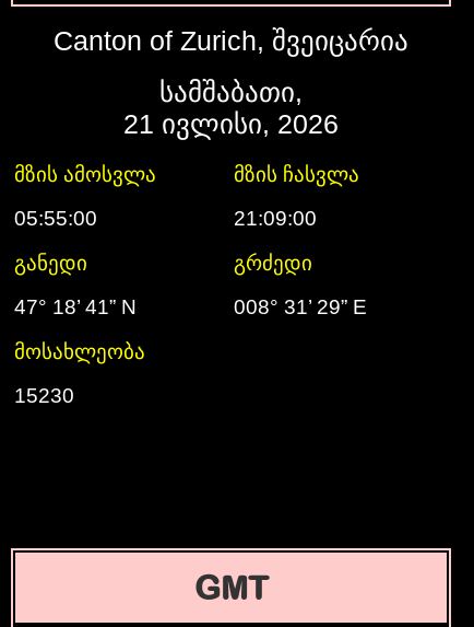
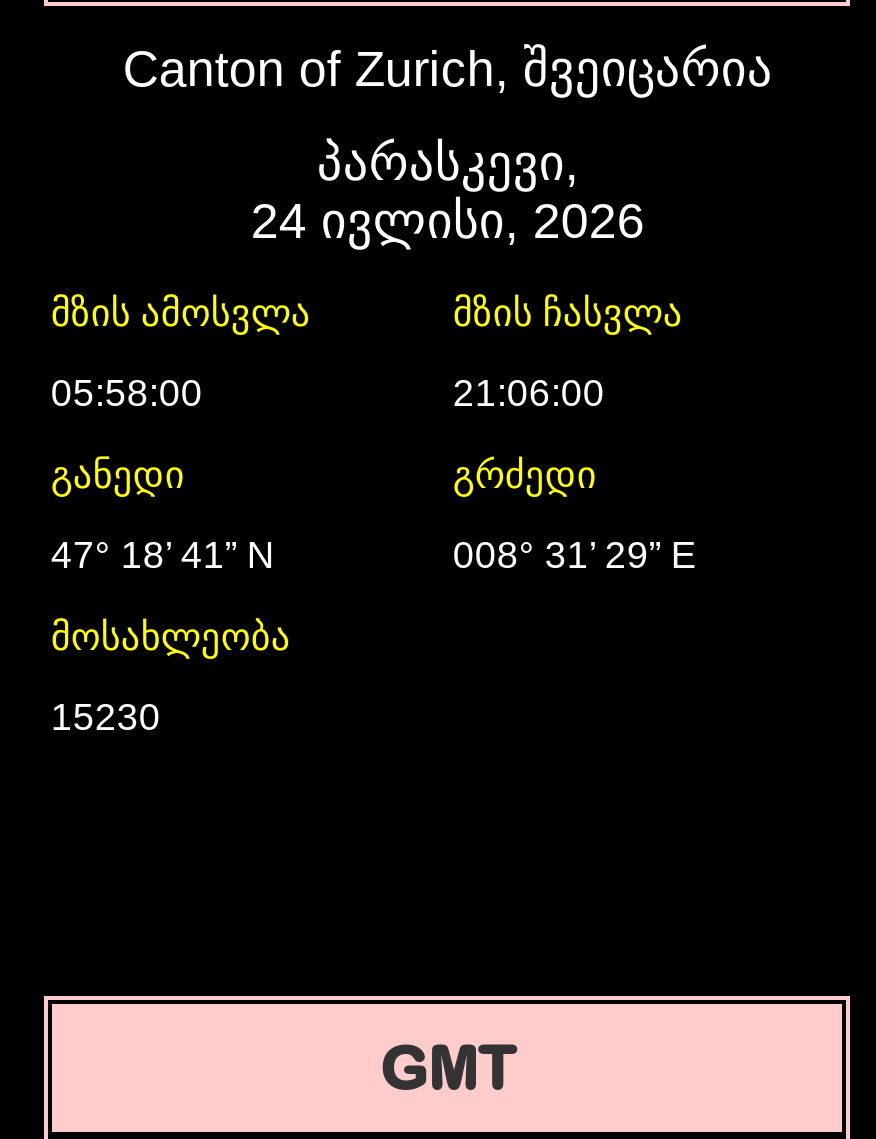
[124,77,339,139] სამშაბათი, | 21 ივლისი, 2026 -> [251,134,645,248] პარასკევი, | 24 ივლისი, 2026
[15,207,98,230] 05:55:00 -> [51,372,203,414] 05:58:00
[234,207,317,230] 21:09:00 -> [453,372,605,414] 21:06:00

